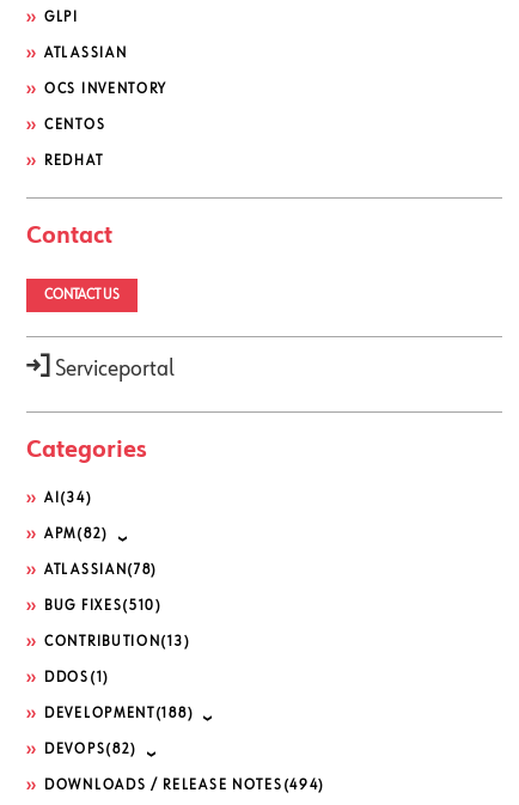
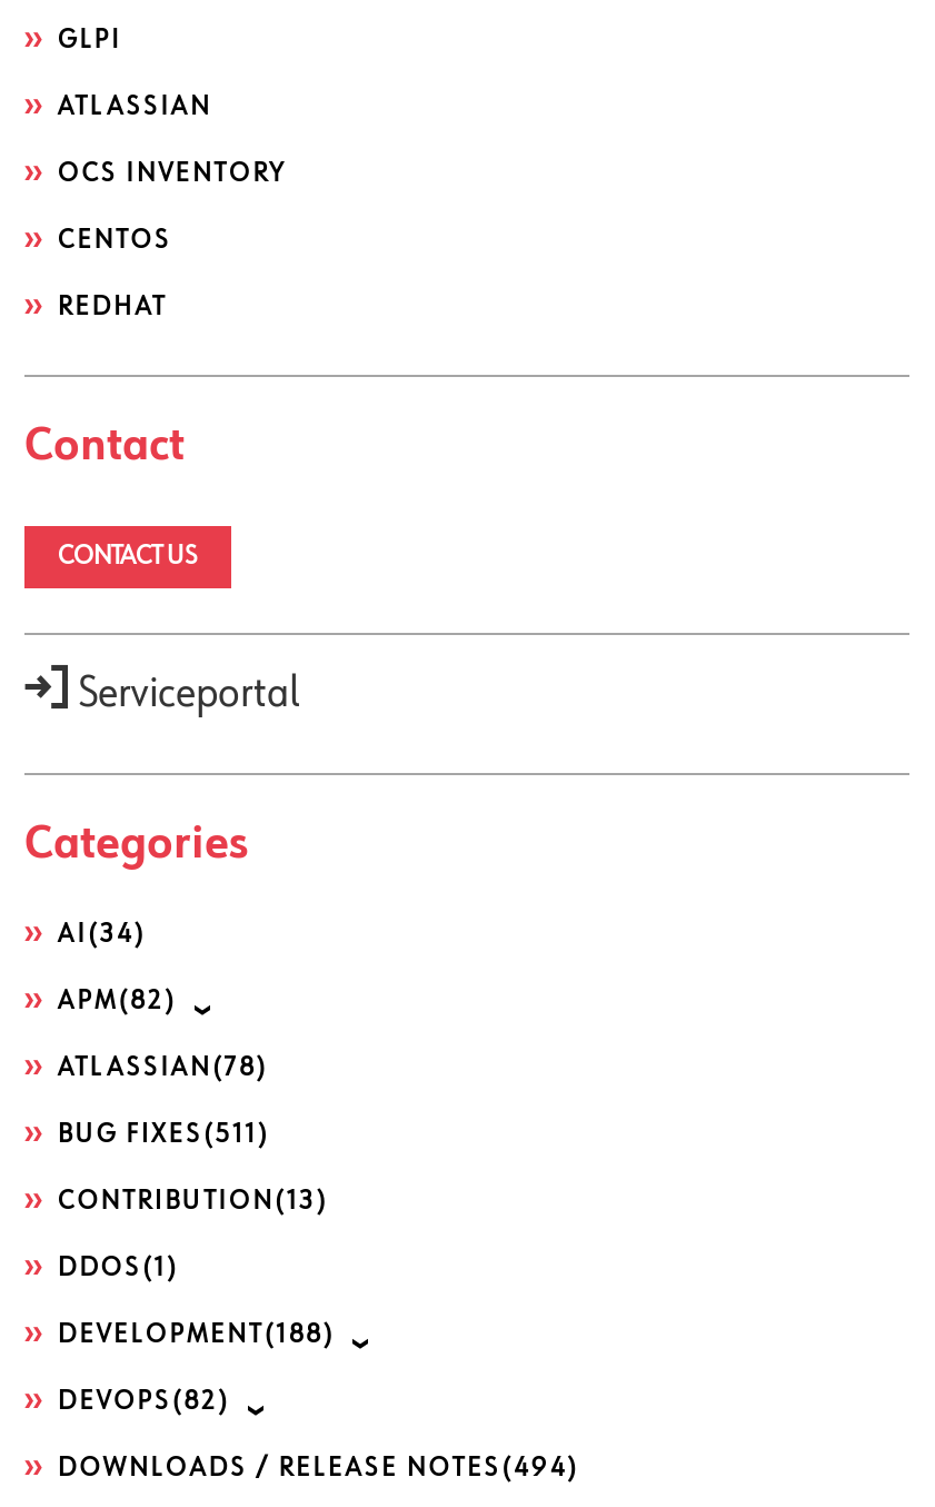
[44,599,162,614] BUG FIXES (510) -> [58,1122,271,1149] BUG FIXES (511)

